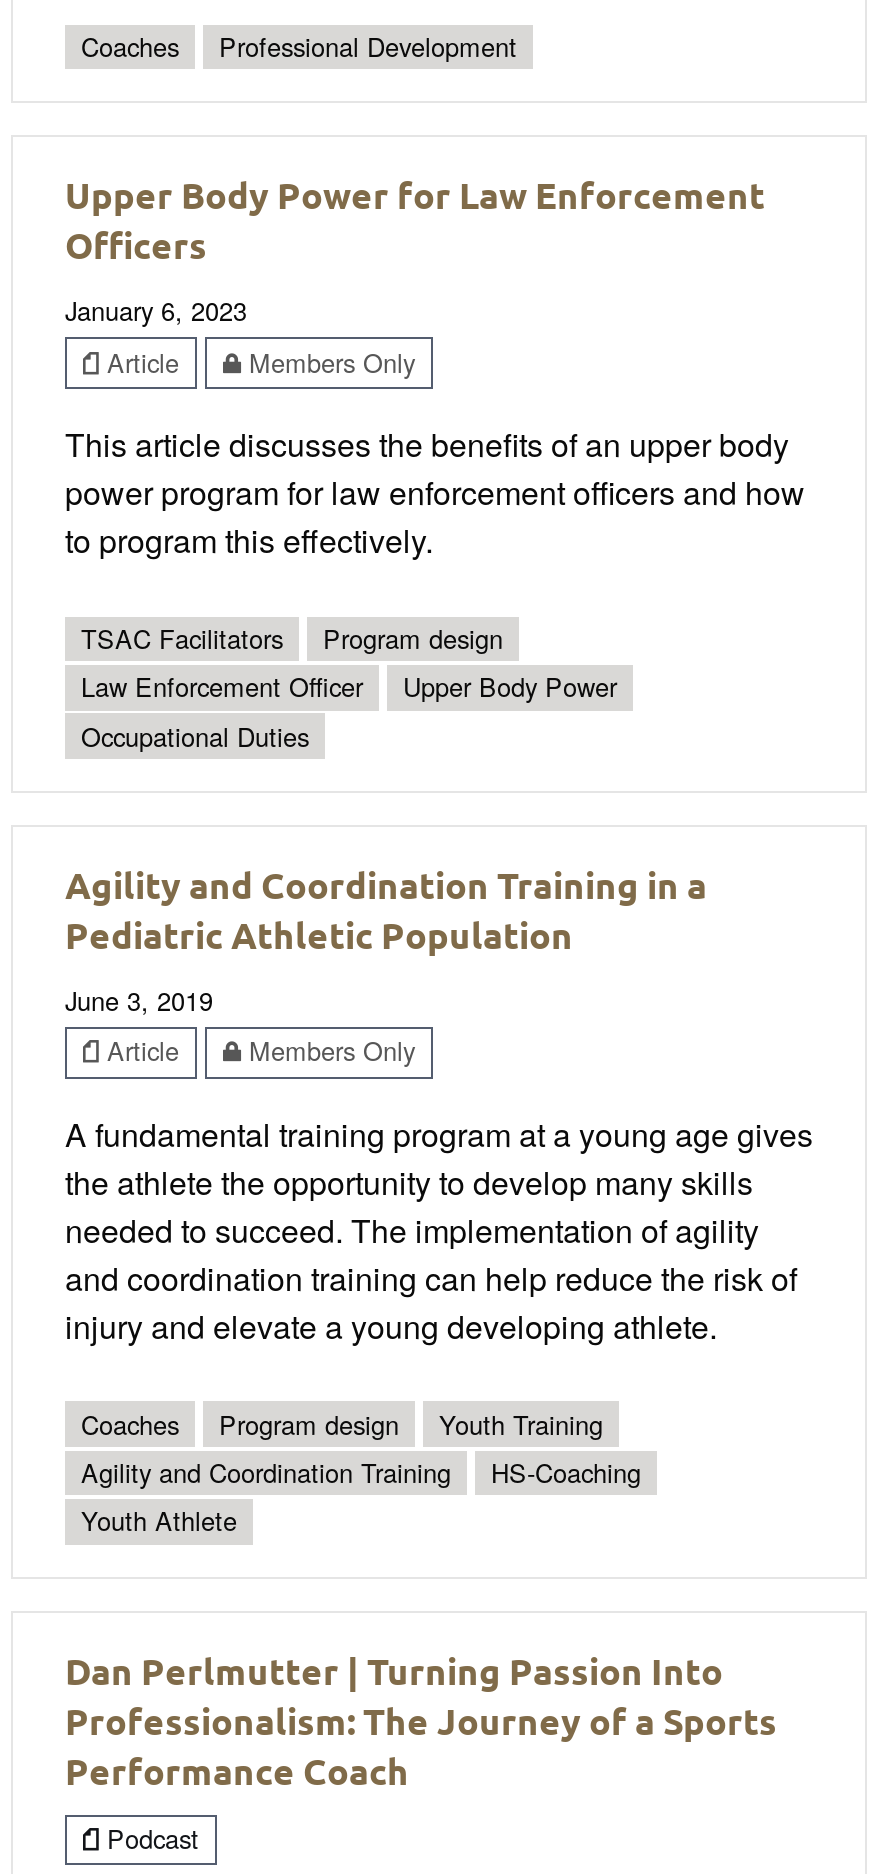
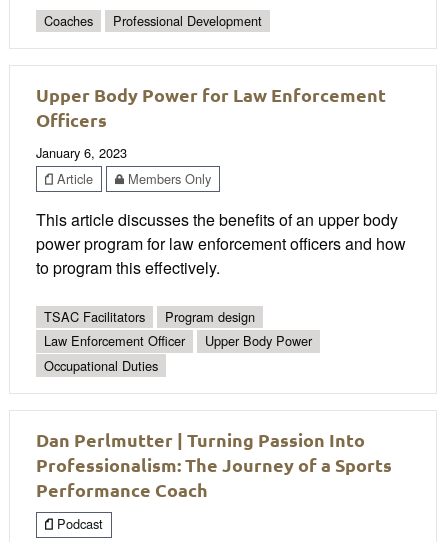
[65,861,813,1540] Agility and Coordination Training in a | Pediatric Athletic Population | June 3, 2019 | Article | Members Only | A fundamental training program at a young age gives | the athlete the opportunity to develop many skills | needed to succeed. The implementation of agility | and coordination training can help reduce the risk of | injury and elevate a young developing athlete. | Coaches | Program design | Youth Training | Agility and Coordination Training | HS-Coaching | Youth Athlete -> none

